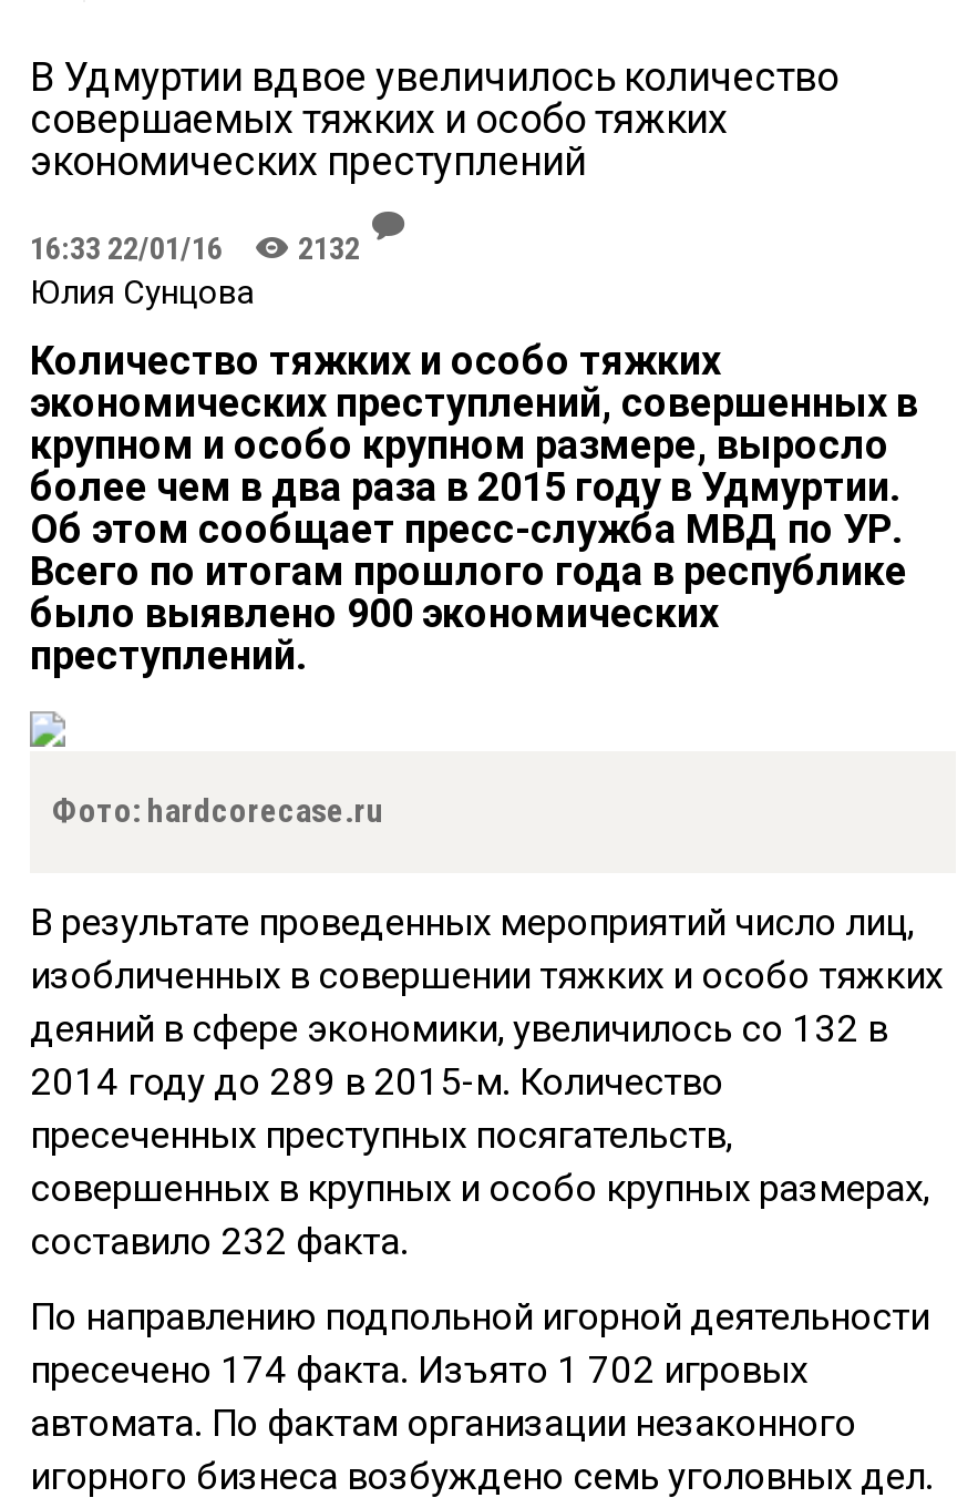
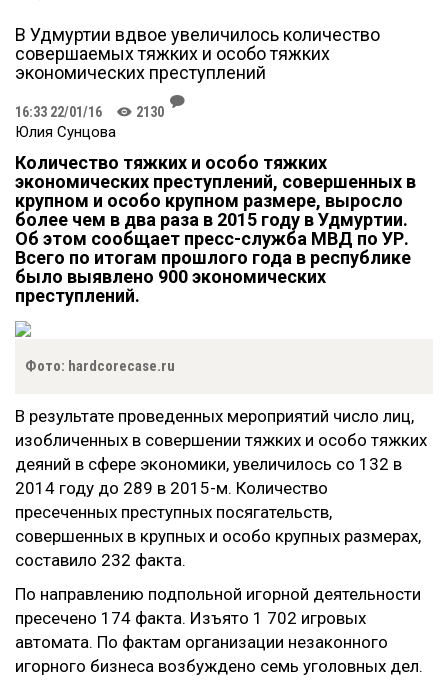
[30,230,360,266] 16:33 22/01/16 K 2132 -> [15,104,164,120] 16:33 22/01/16 K 2130

